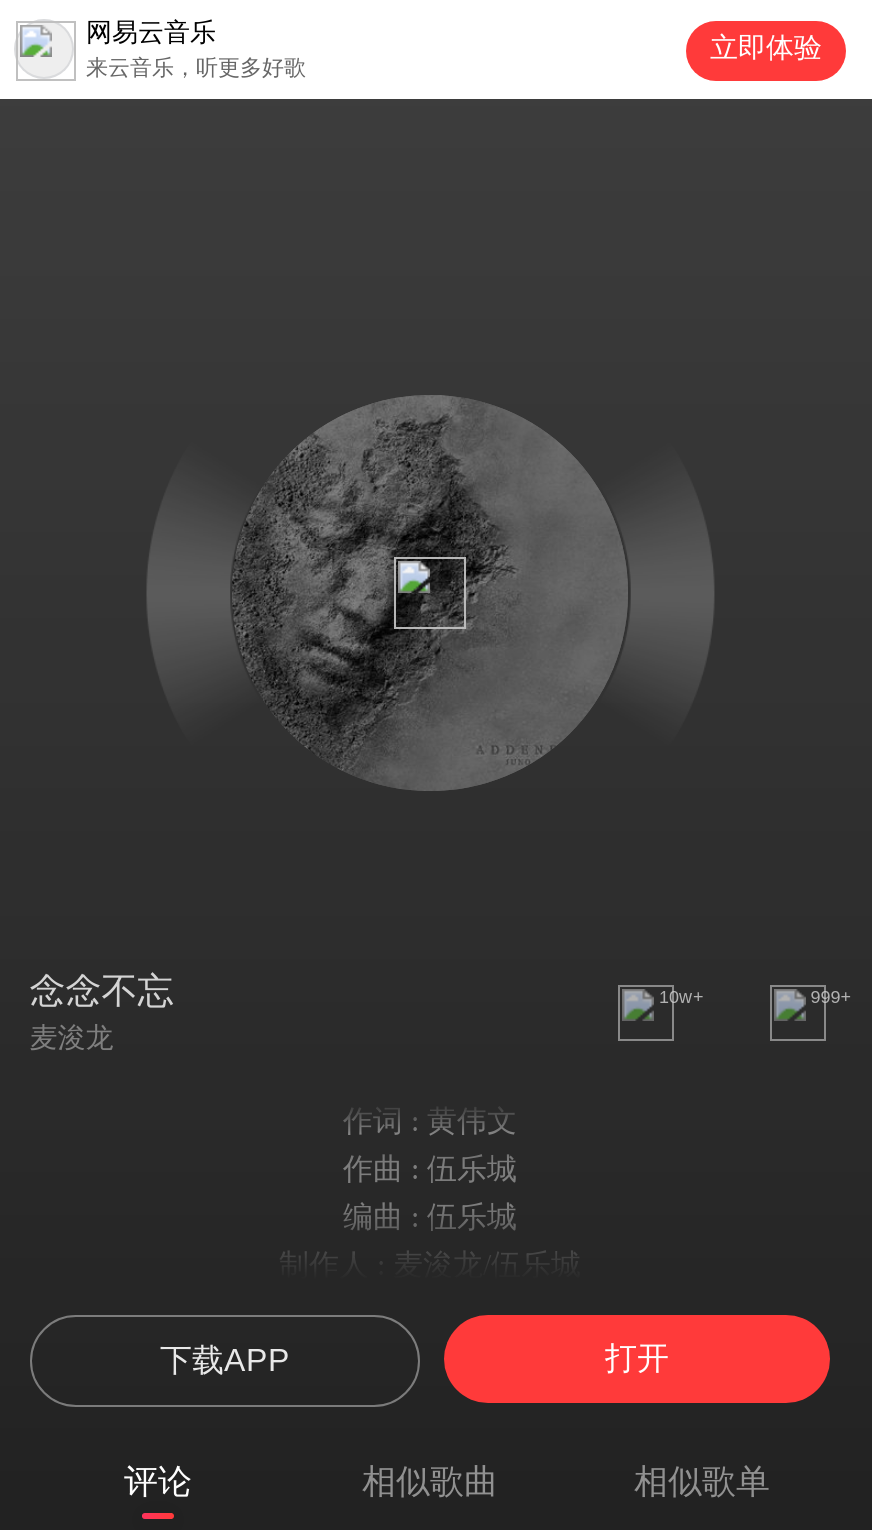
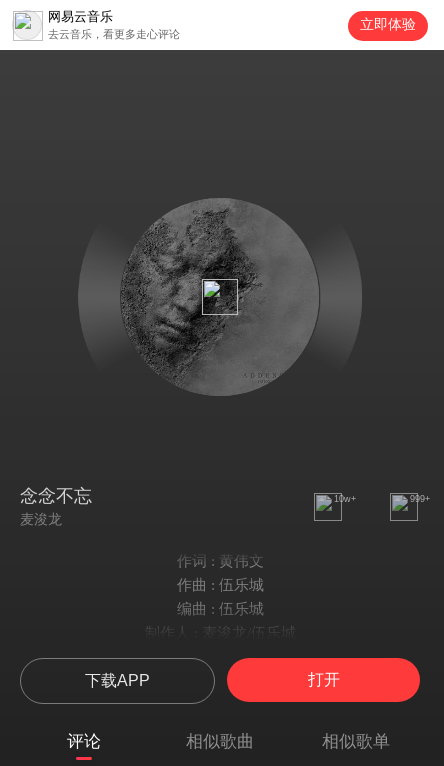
[86,55,306,79] 来云音乐，听更多好歌 -> [48,28,180,40] 去云音乐，看更多走心评论

